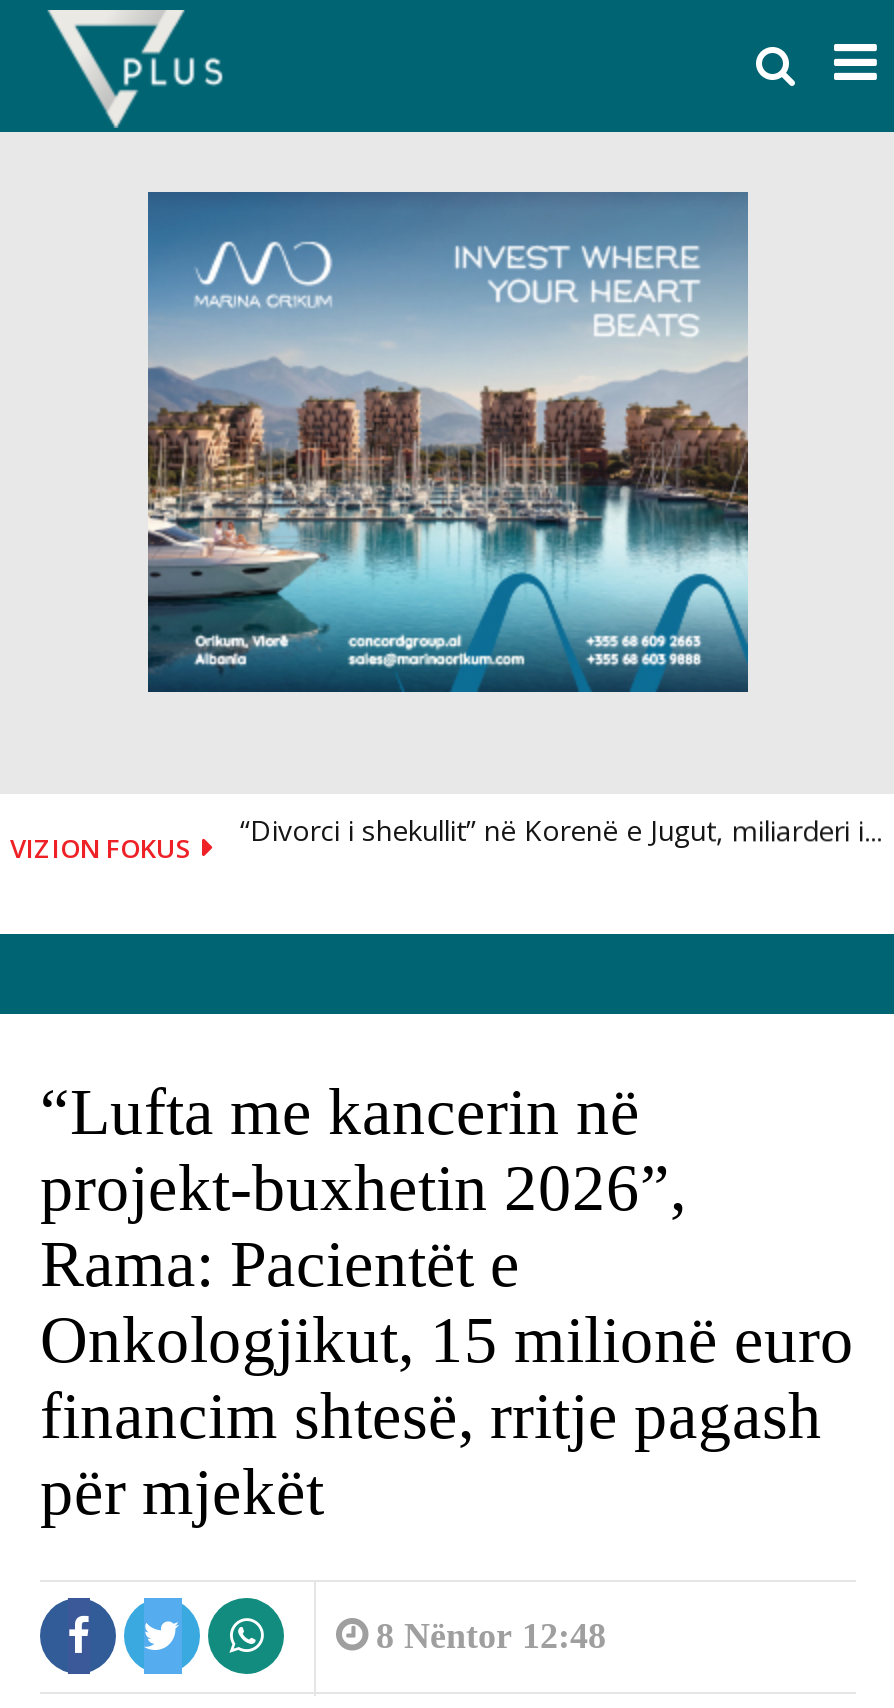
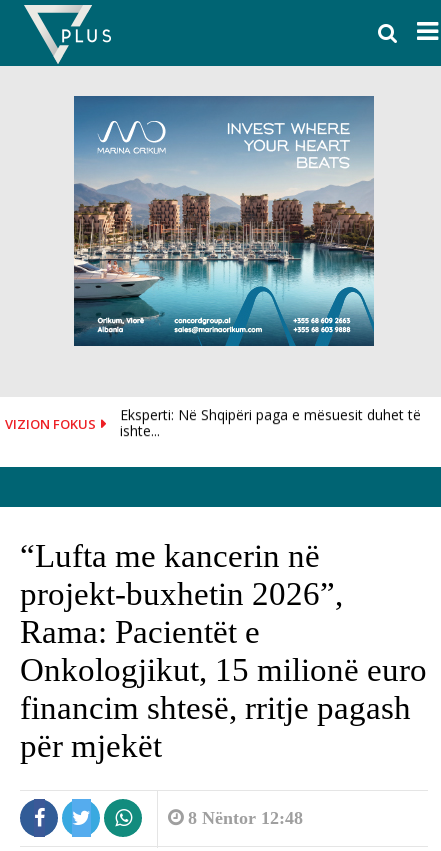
[240,810,882,848] “Divorci i shekullit” në Korenë e Jugut, miliarderi i... -> [120,405,421,440] Eksperti: Në Shqipëri paga e mësuesit duhet të | ishte...

